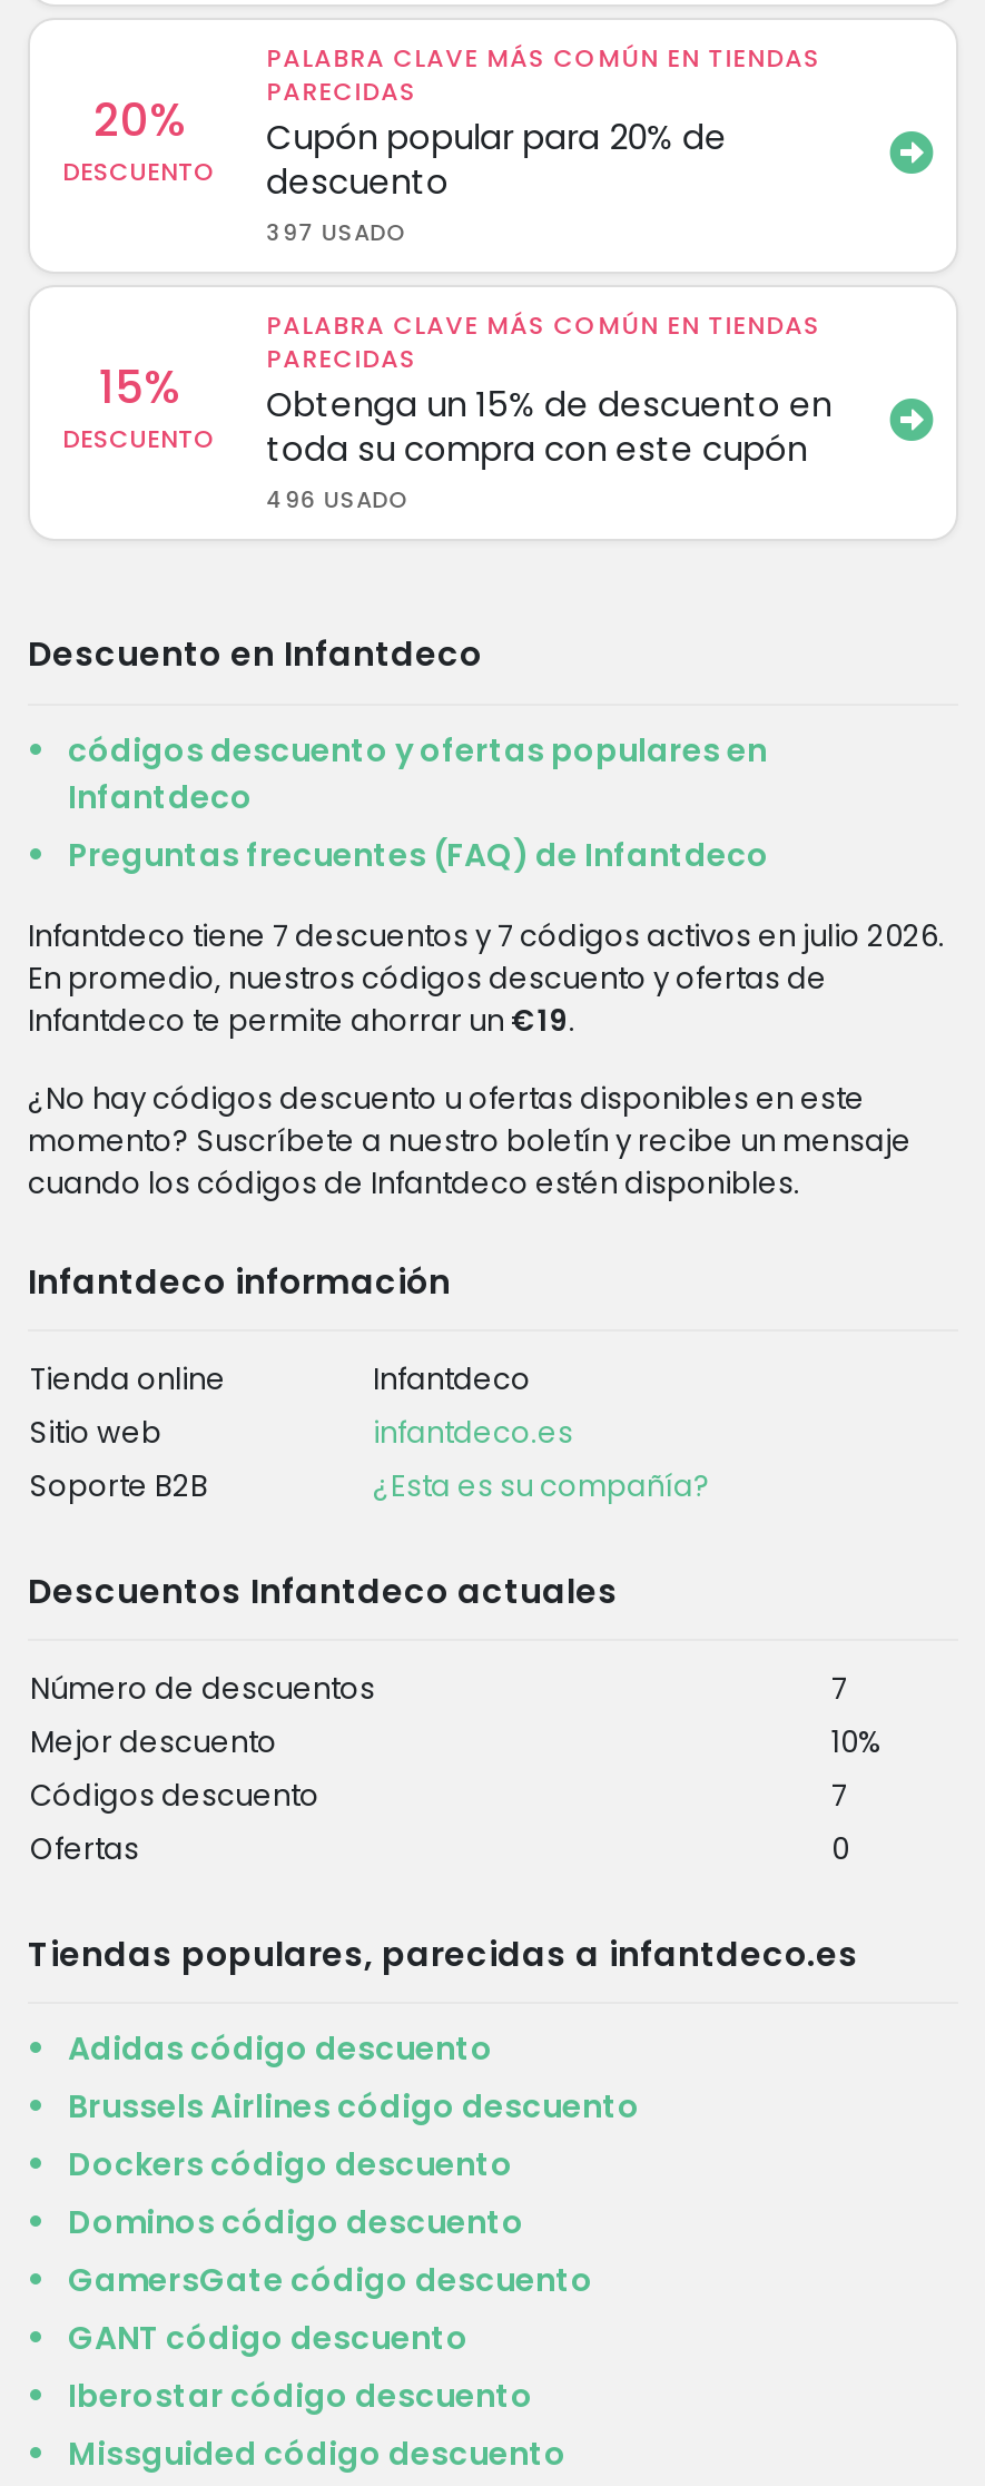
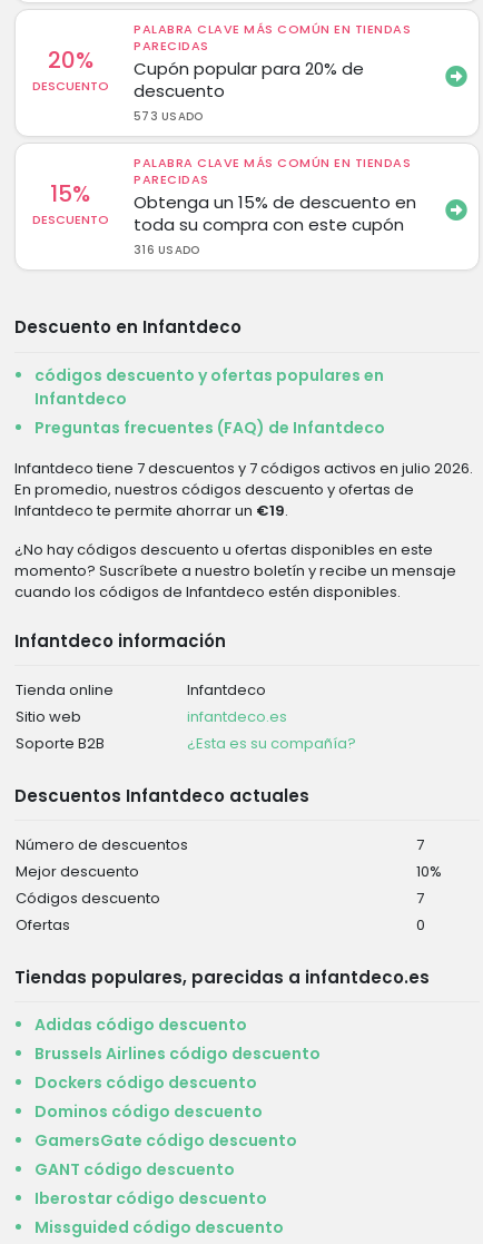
[266,216,405,249] 397 USADO -> [134,108,203,125] 573 USADO
[266,483,407,517] 496 USADO -> [134,242,200,258] 316 USADO

